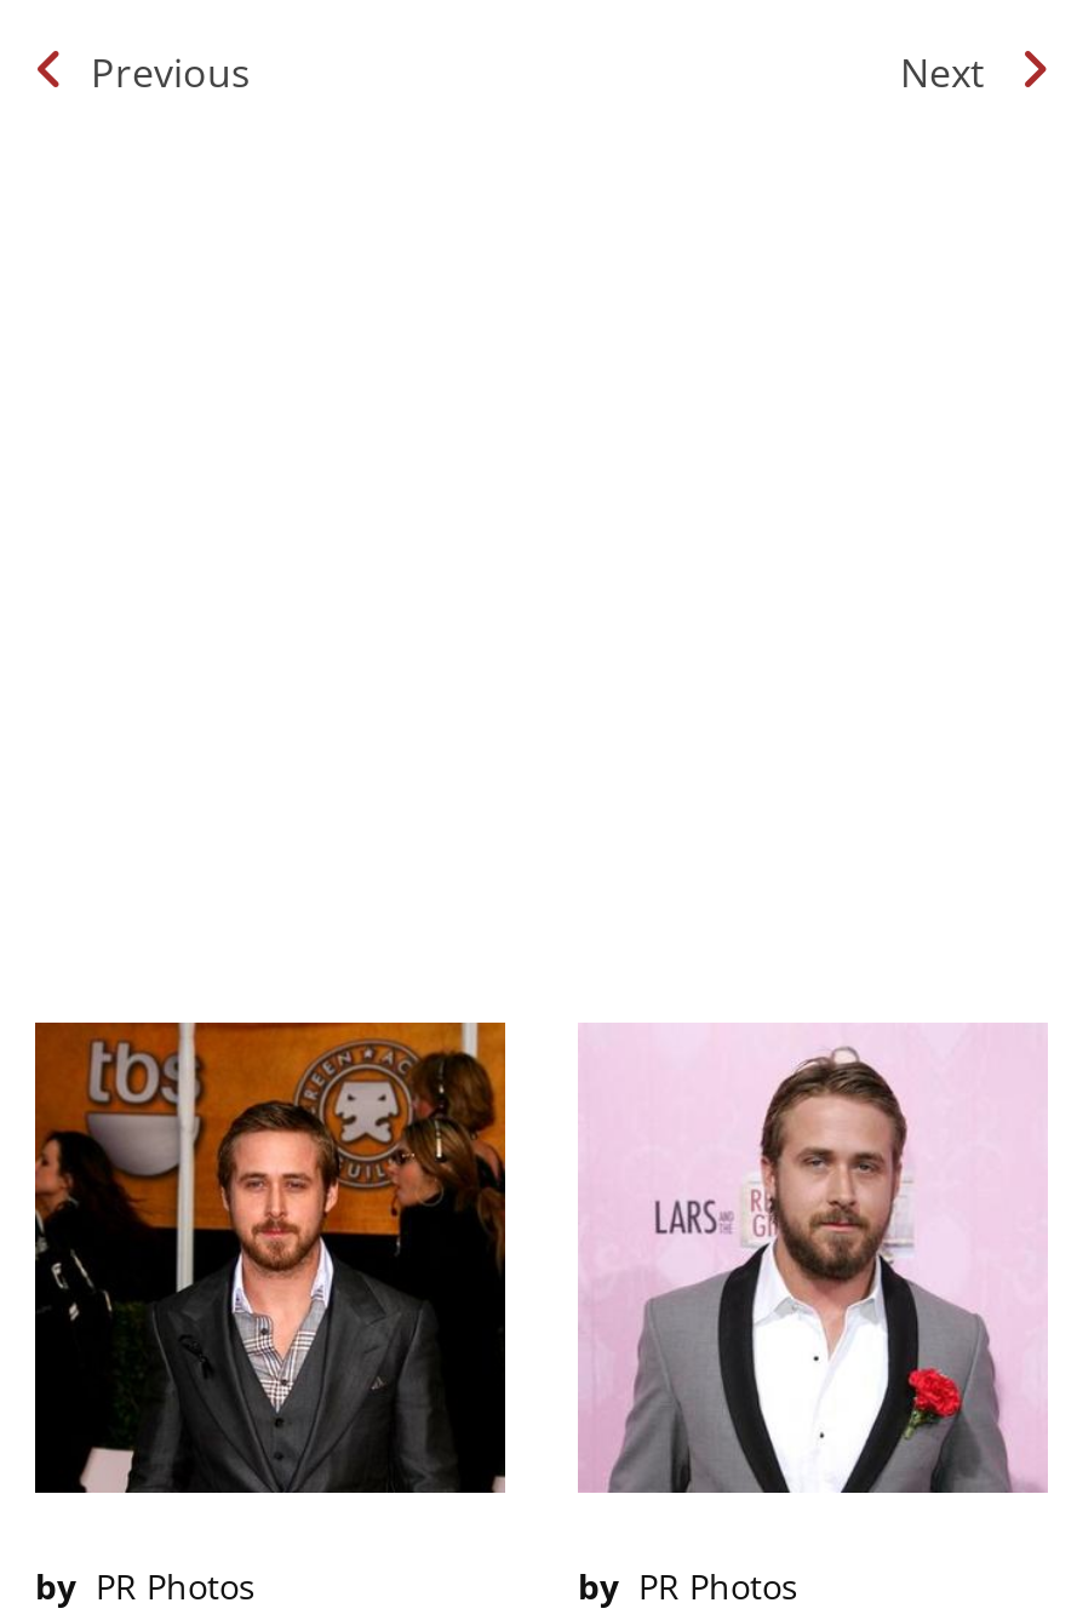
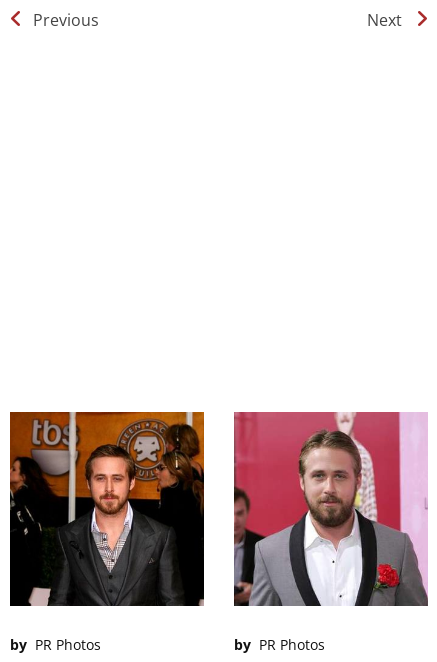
[578,1023,1046,1495] [image] -> [233,411,428,607] [image]

